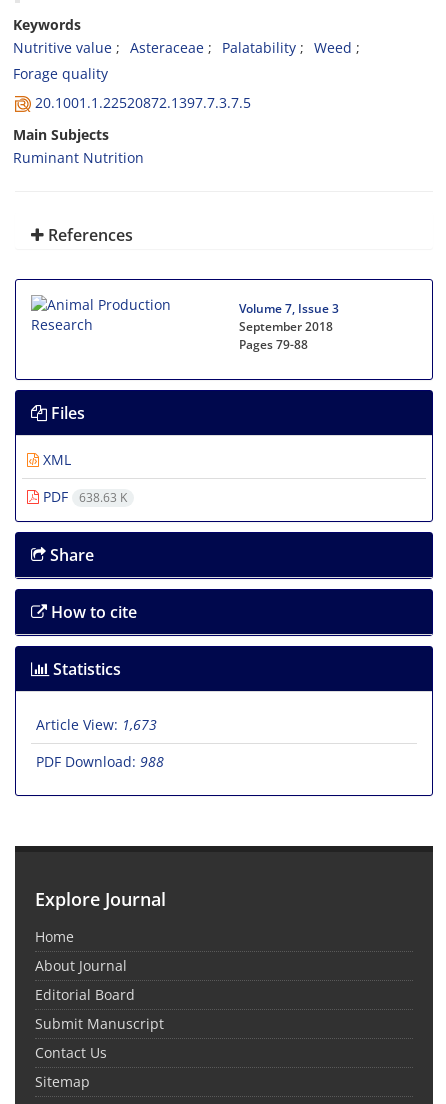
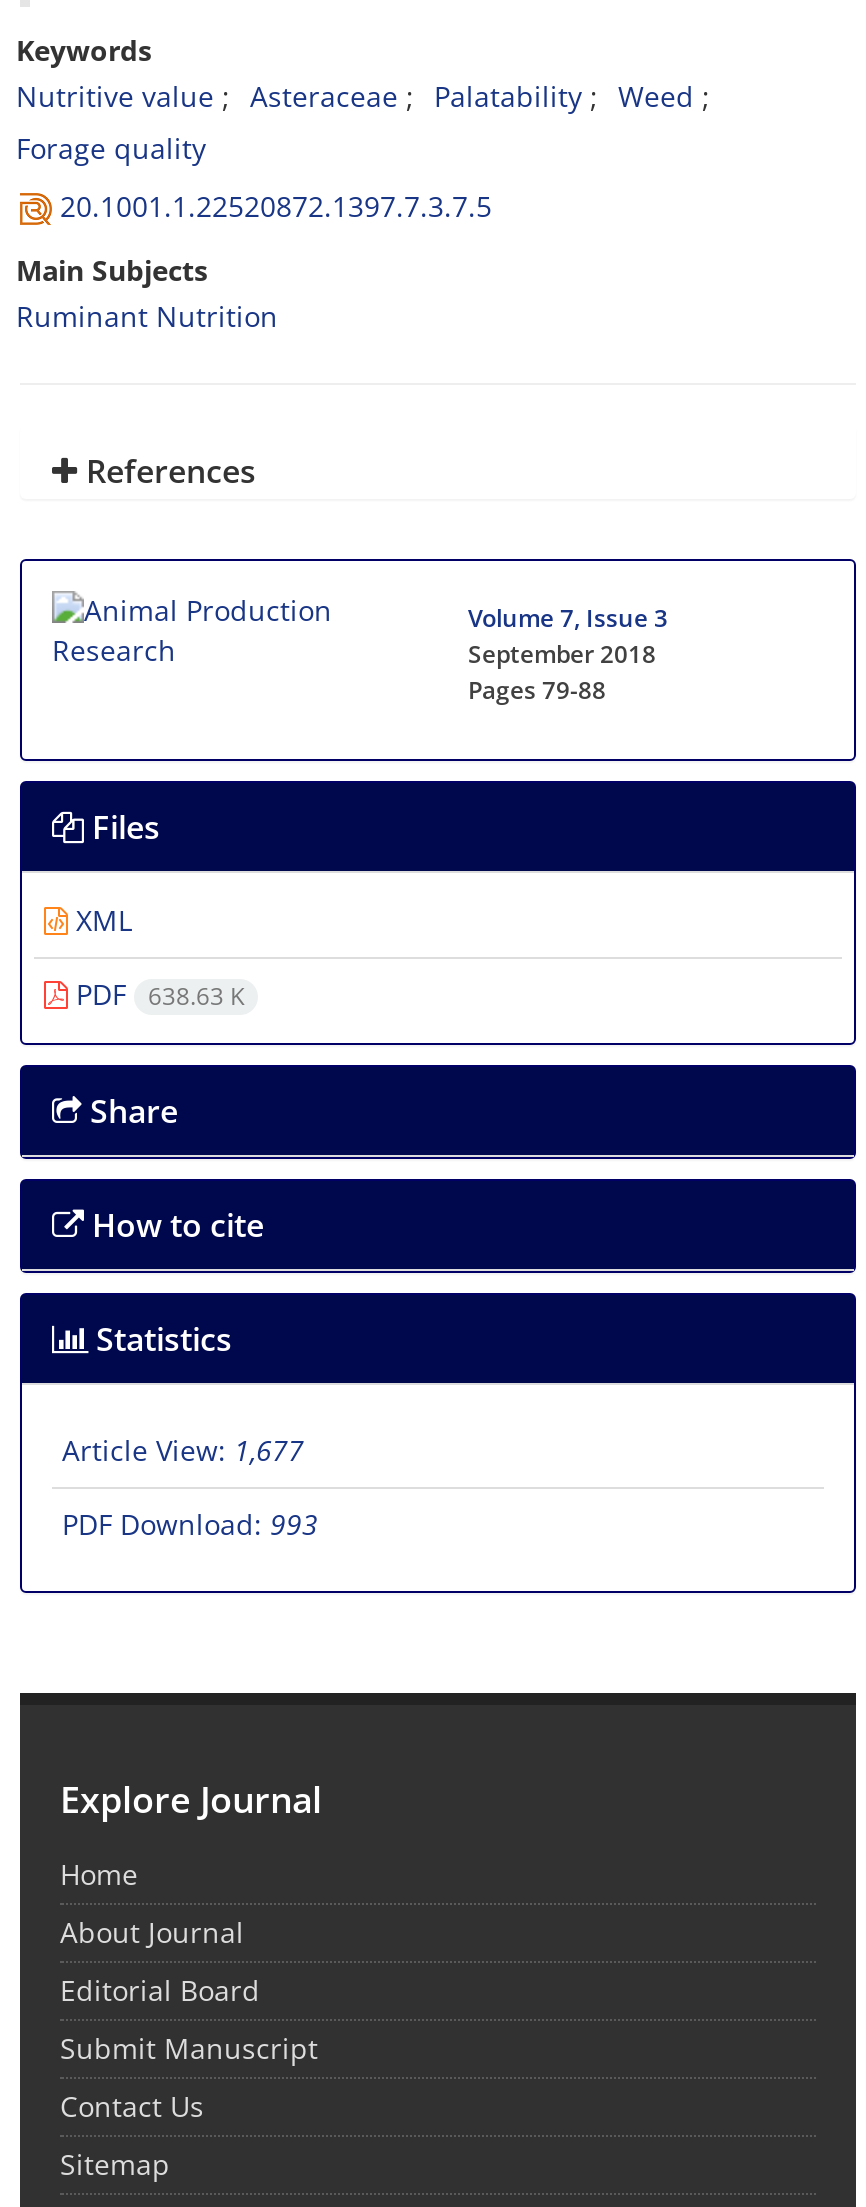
[36,715,157,734] Article View: 1,673 -> [62,1431,304,1469] Article View: 1,677
[36,752,164,771] PDF Download: 988 -> [62,1505,318,1543] PDF Download: 993

